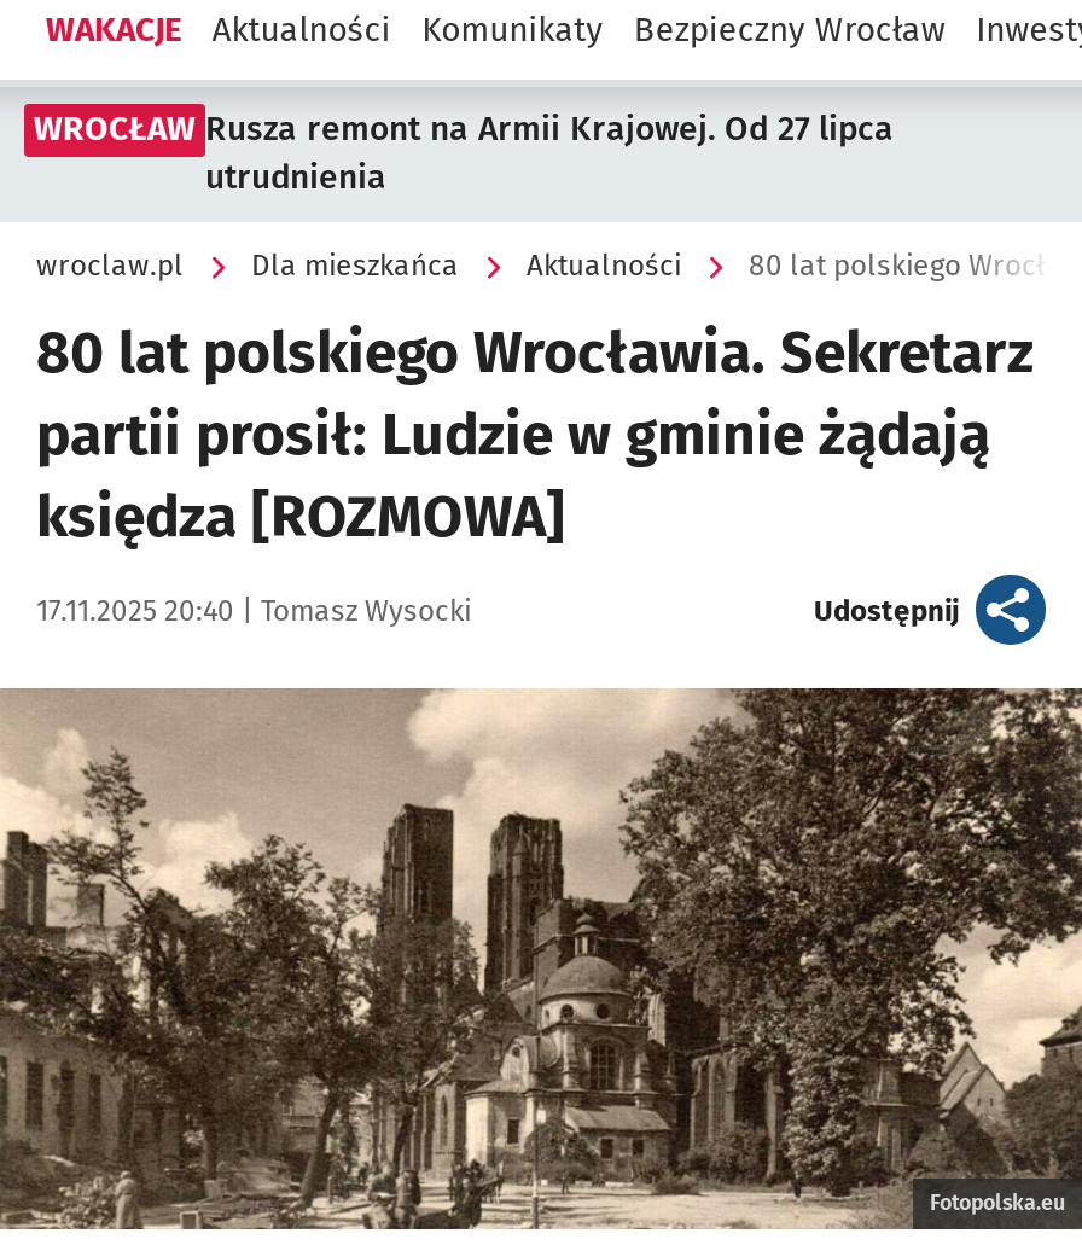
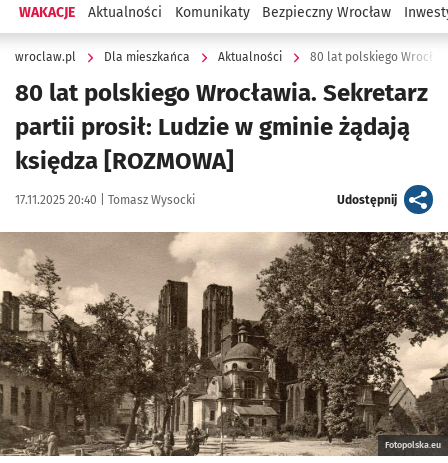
[34,109,894,198] WROCŁAW Rusza remont na Armii Krajowej. Od 27 lipca | utrudnienia -> none

